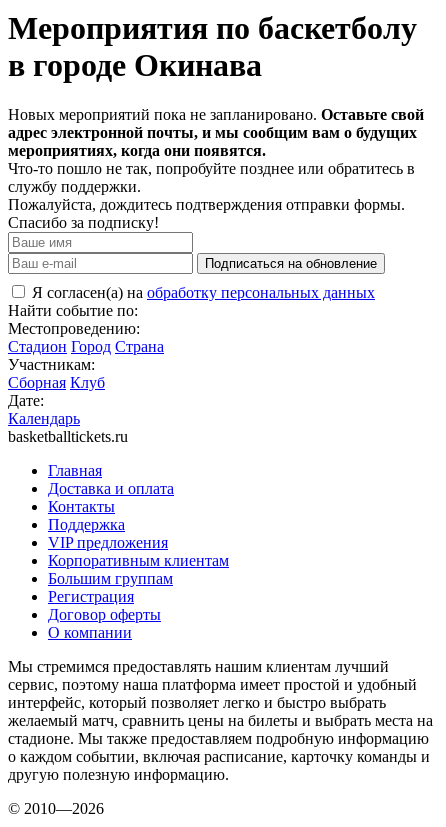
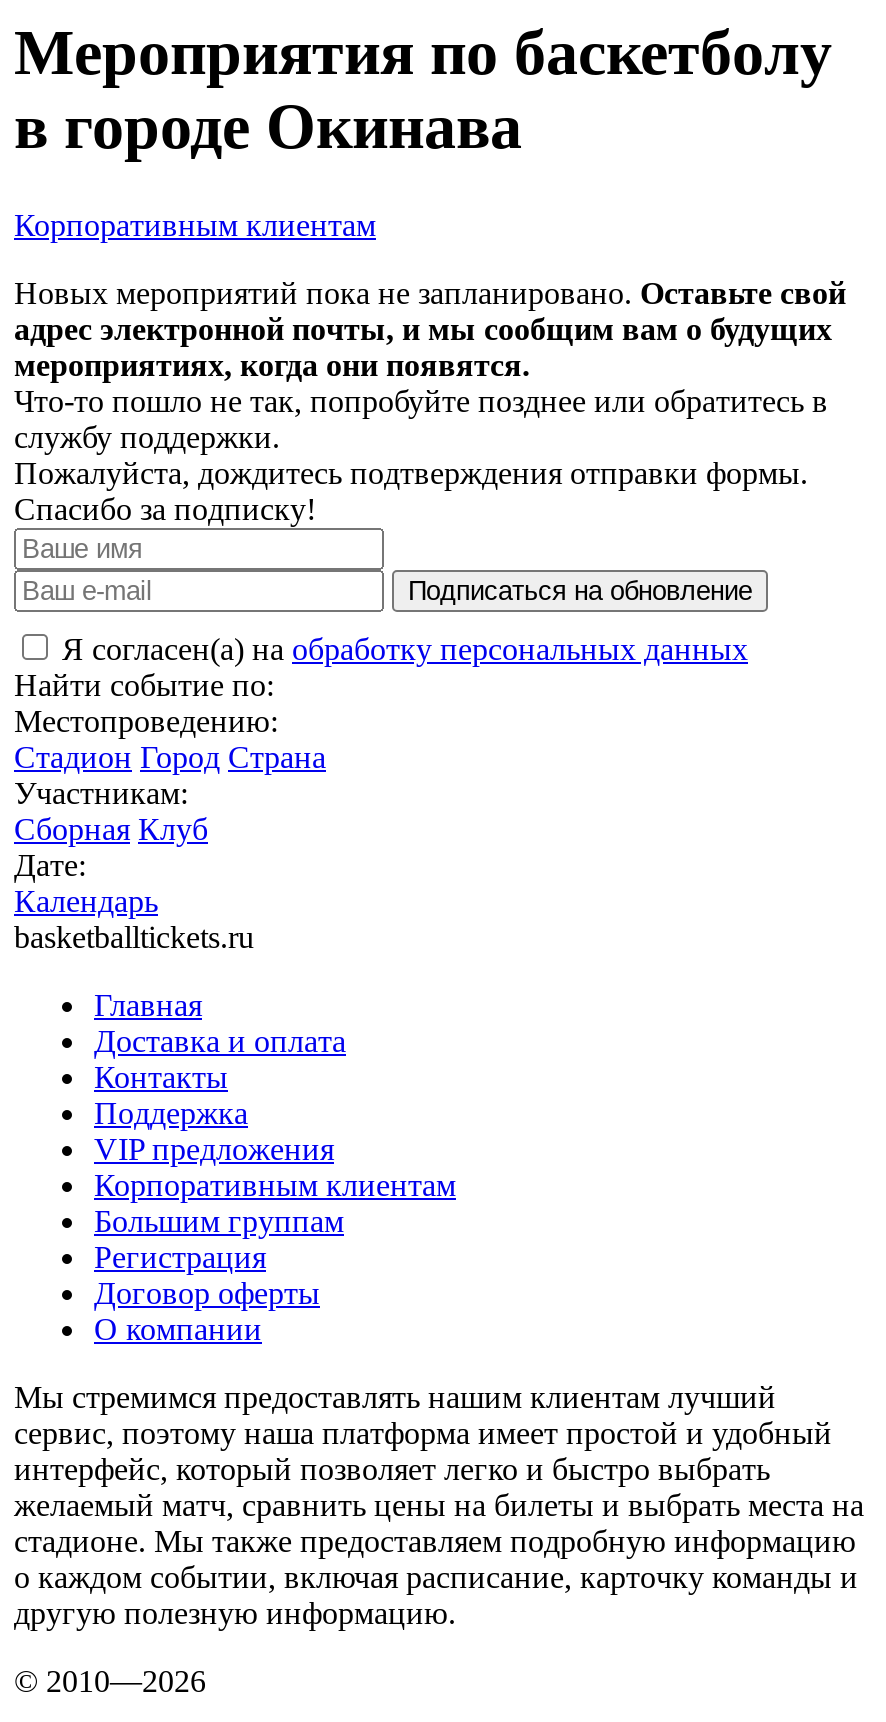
none -> [14,208,376,242] Корпоративным клиентам

